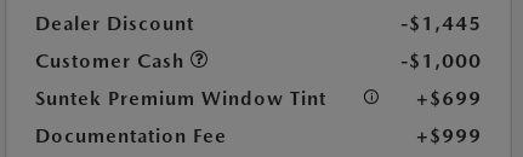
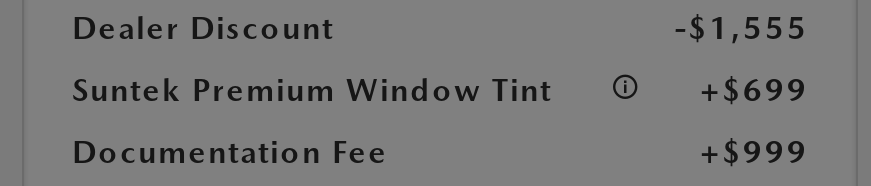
[35,12,482,72] -$1,445 | Customer Cash | -$1,000 -> [674,10,808,48] -$1,555

